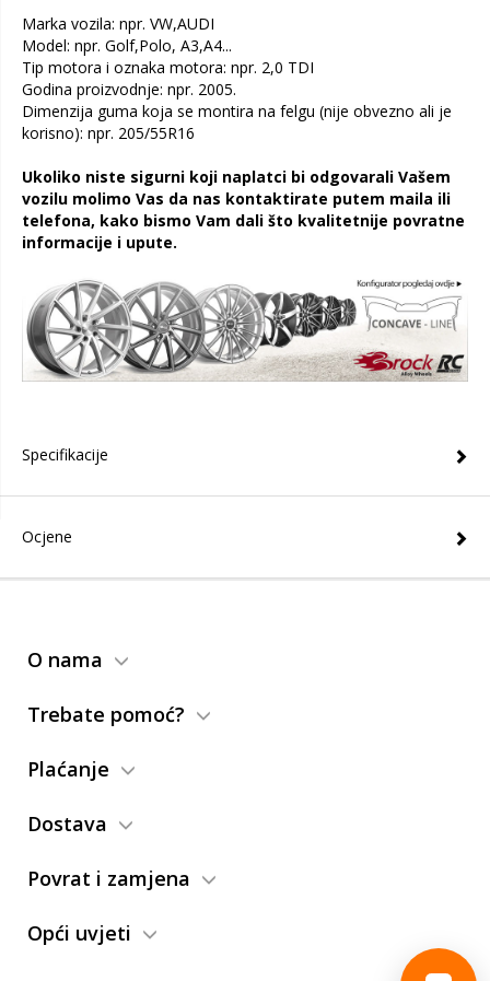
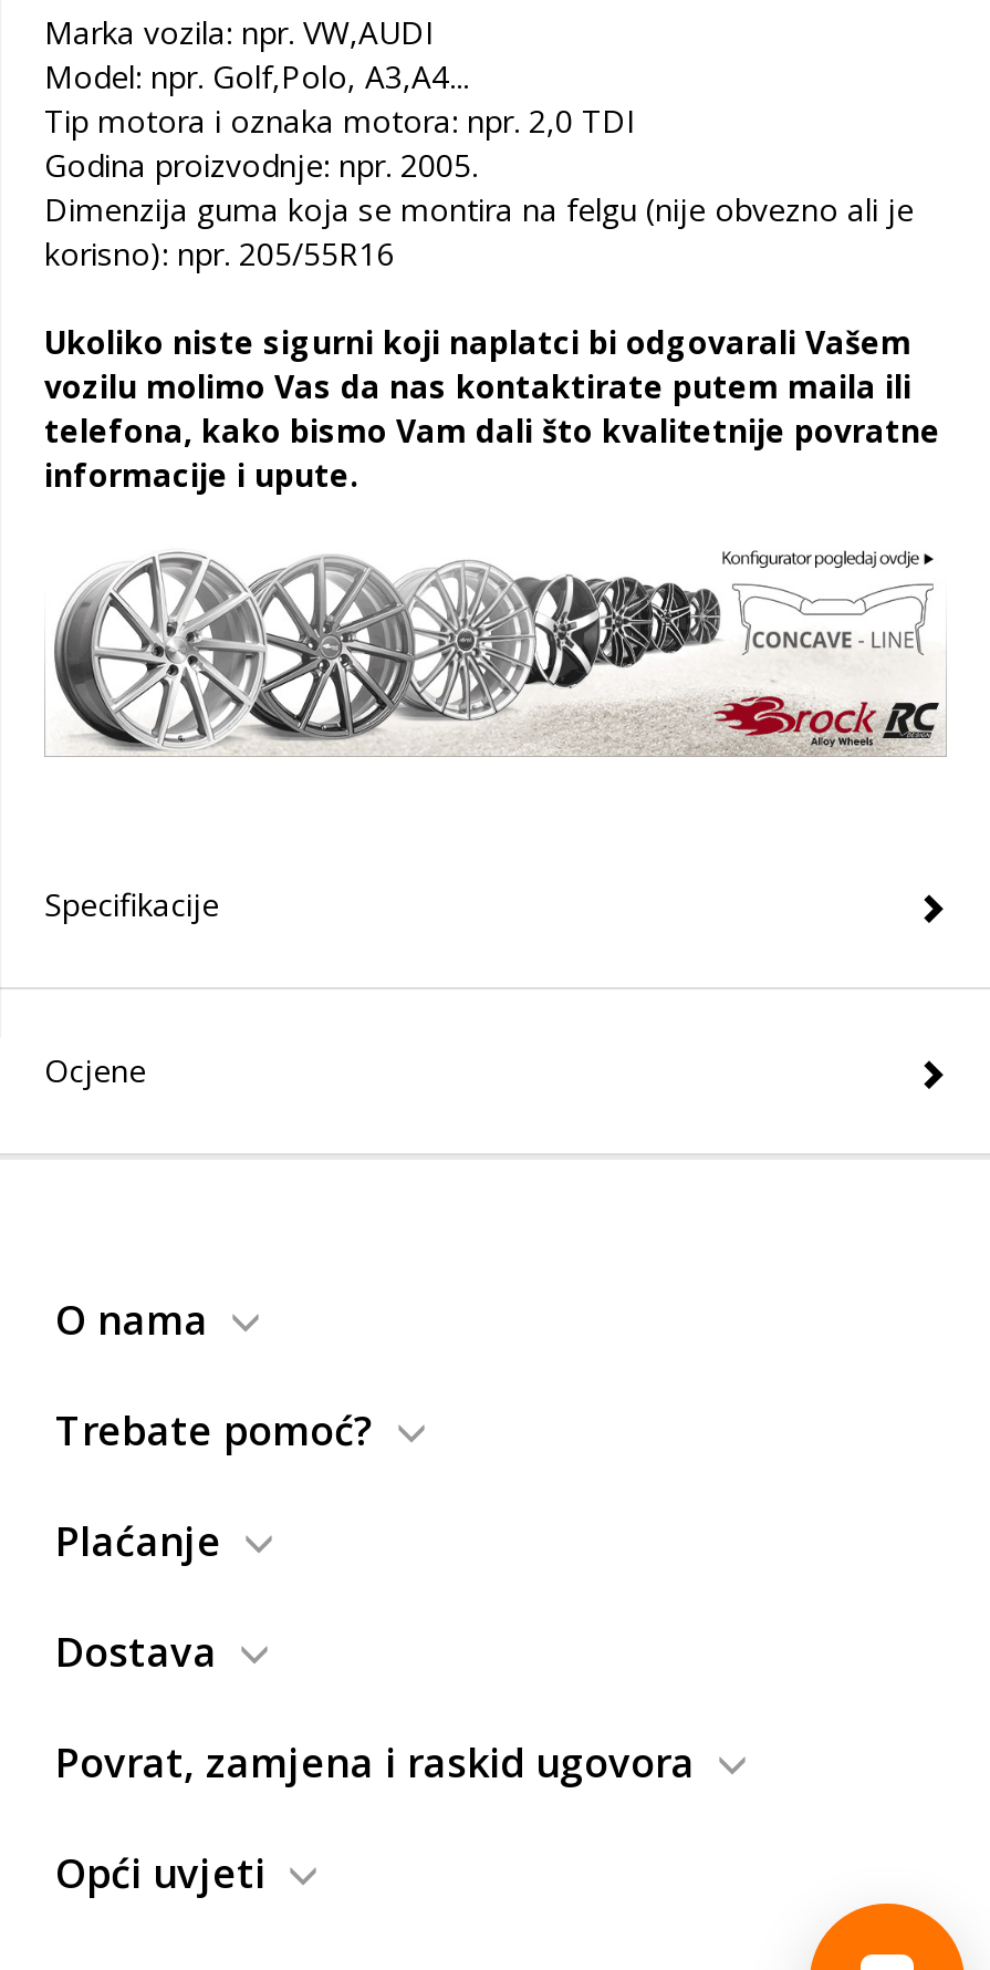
[27,865,190,891] Povrat i zamjena -> [55,1736,695,1789] Povrat, zamjena i raskid ugovora

